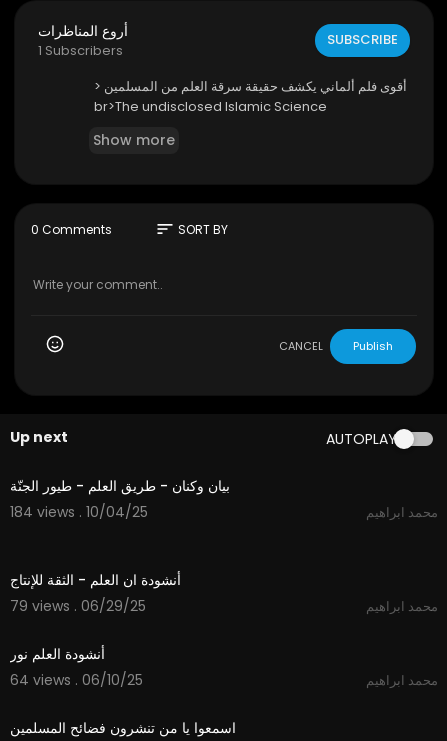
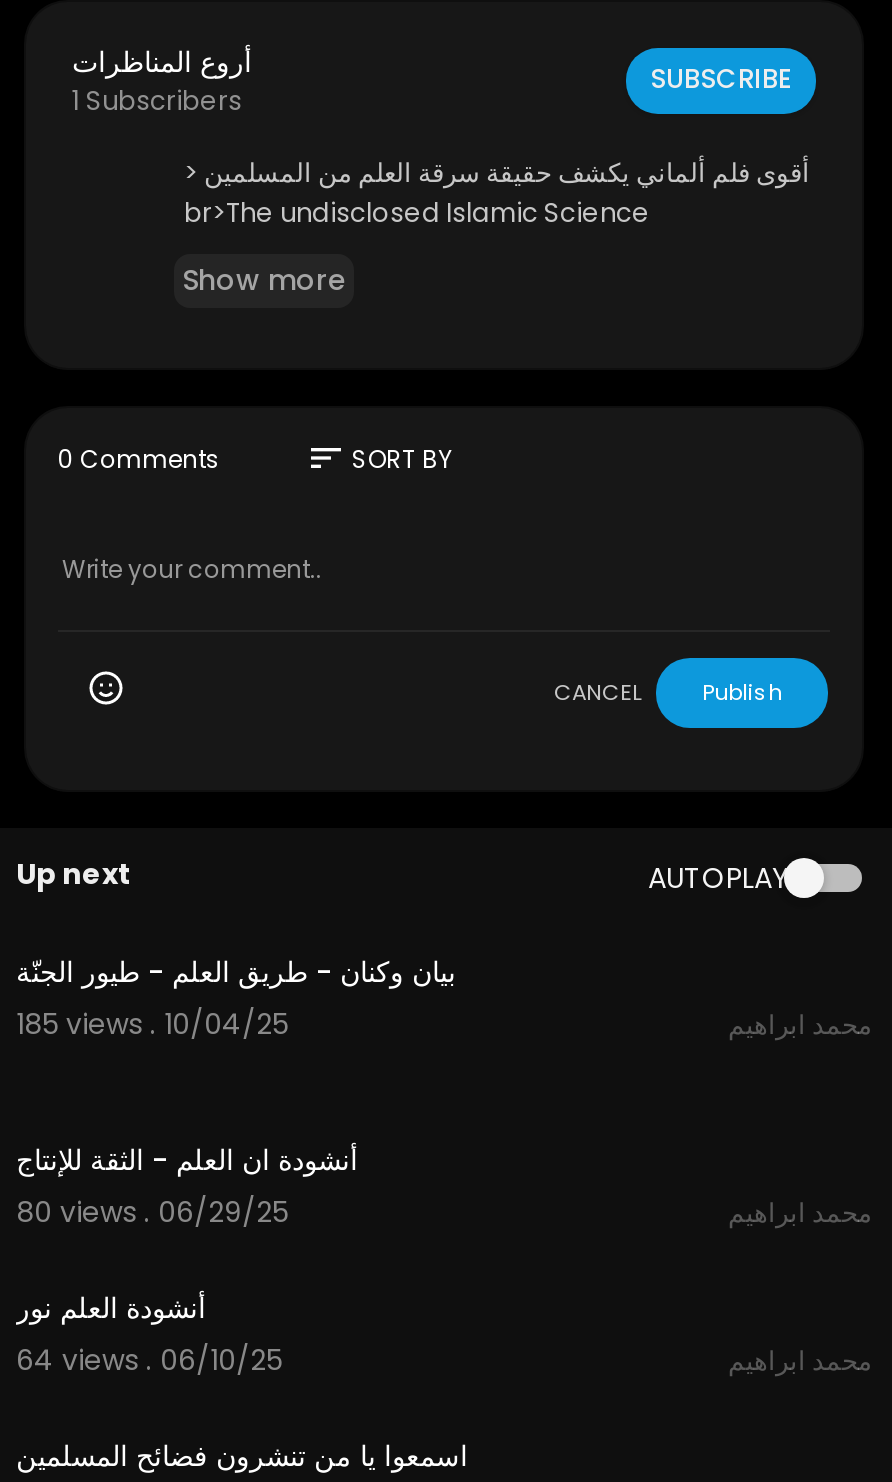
[10,502,148,522] 184 views . 10/04/25 -> [16,1004,288,1044] 185 views . 10/04/25
[10,596,146,616] 79 views . 06/29/25 -> [16,1192,288,1232] 80 views . 06/29/25

